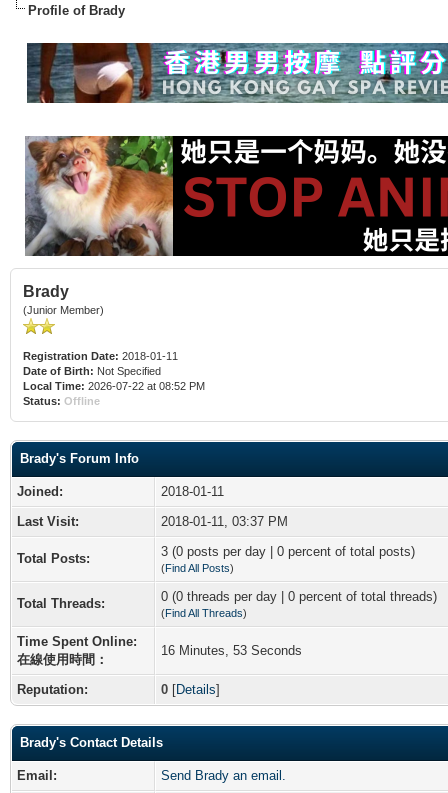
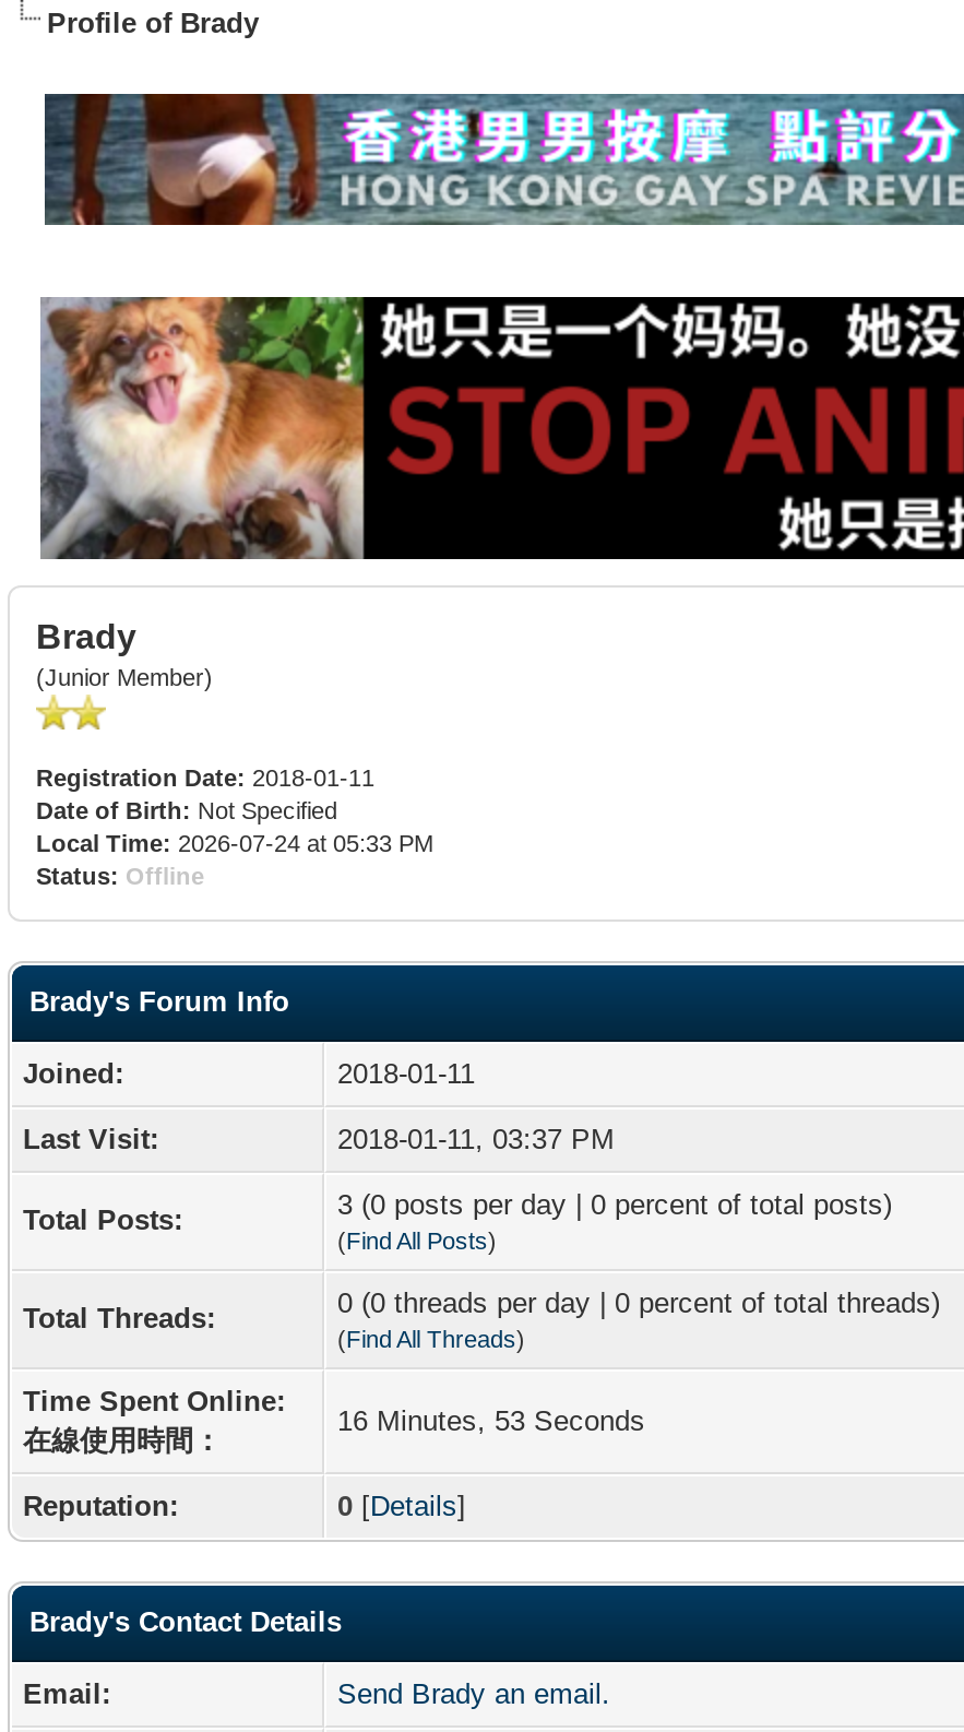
[23,380,205,392] Local Time: 2026-07-22 at 08:52 PM -> [36,829,433,856] Local Time: 2026-07-24 at 05:33 PM

